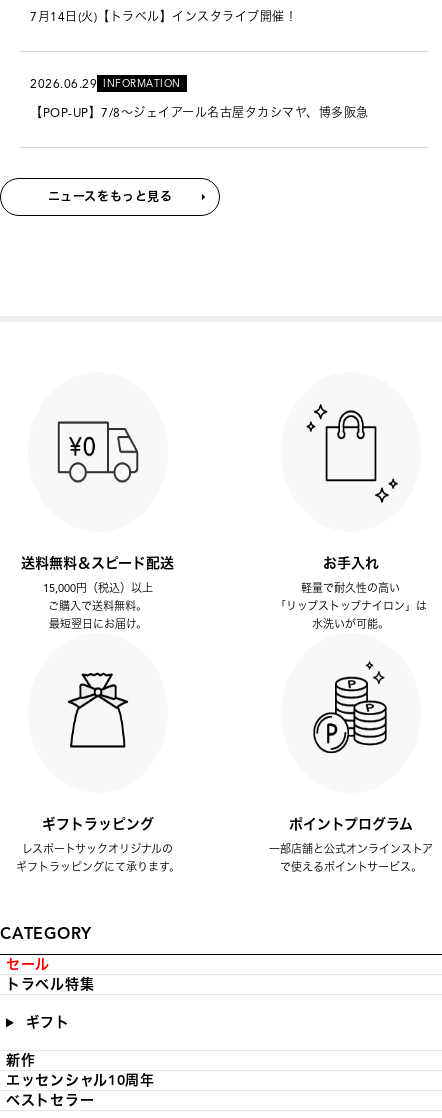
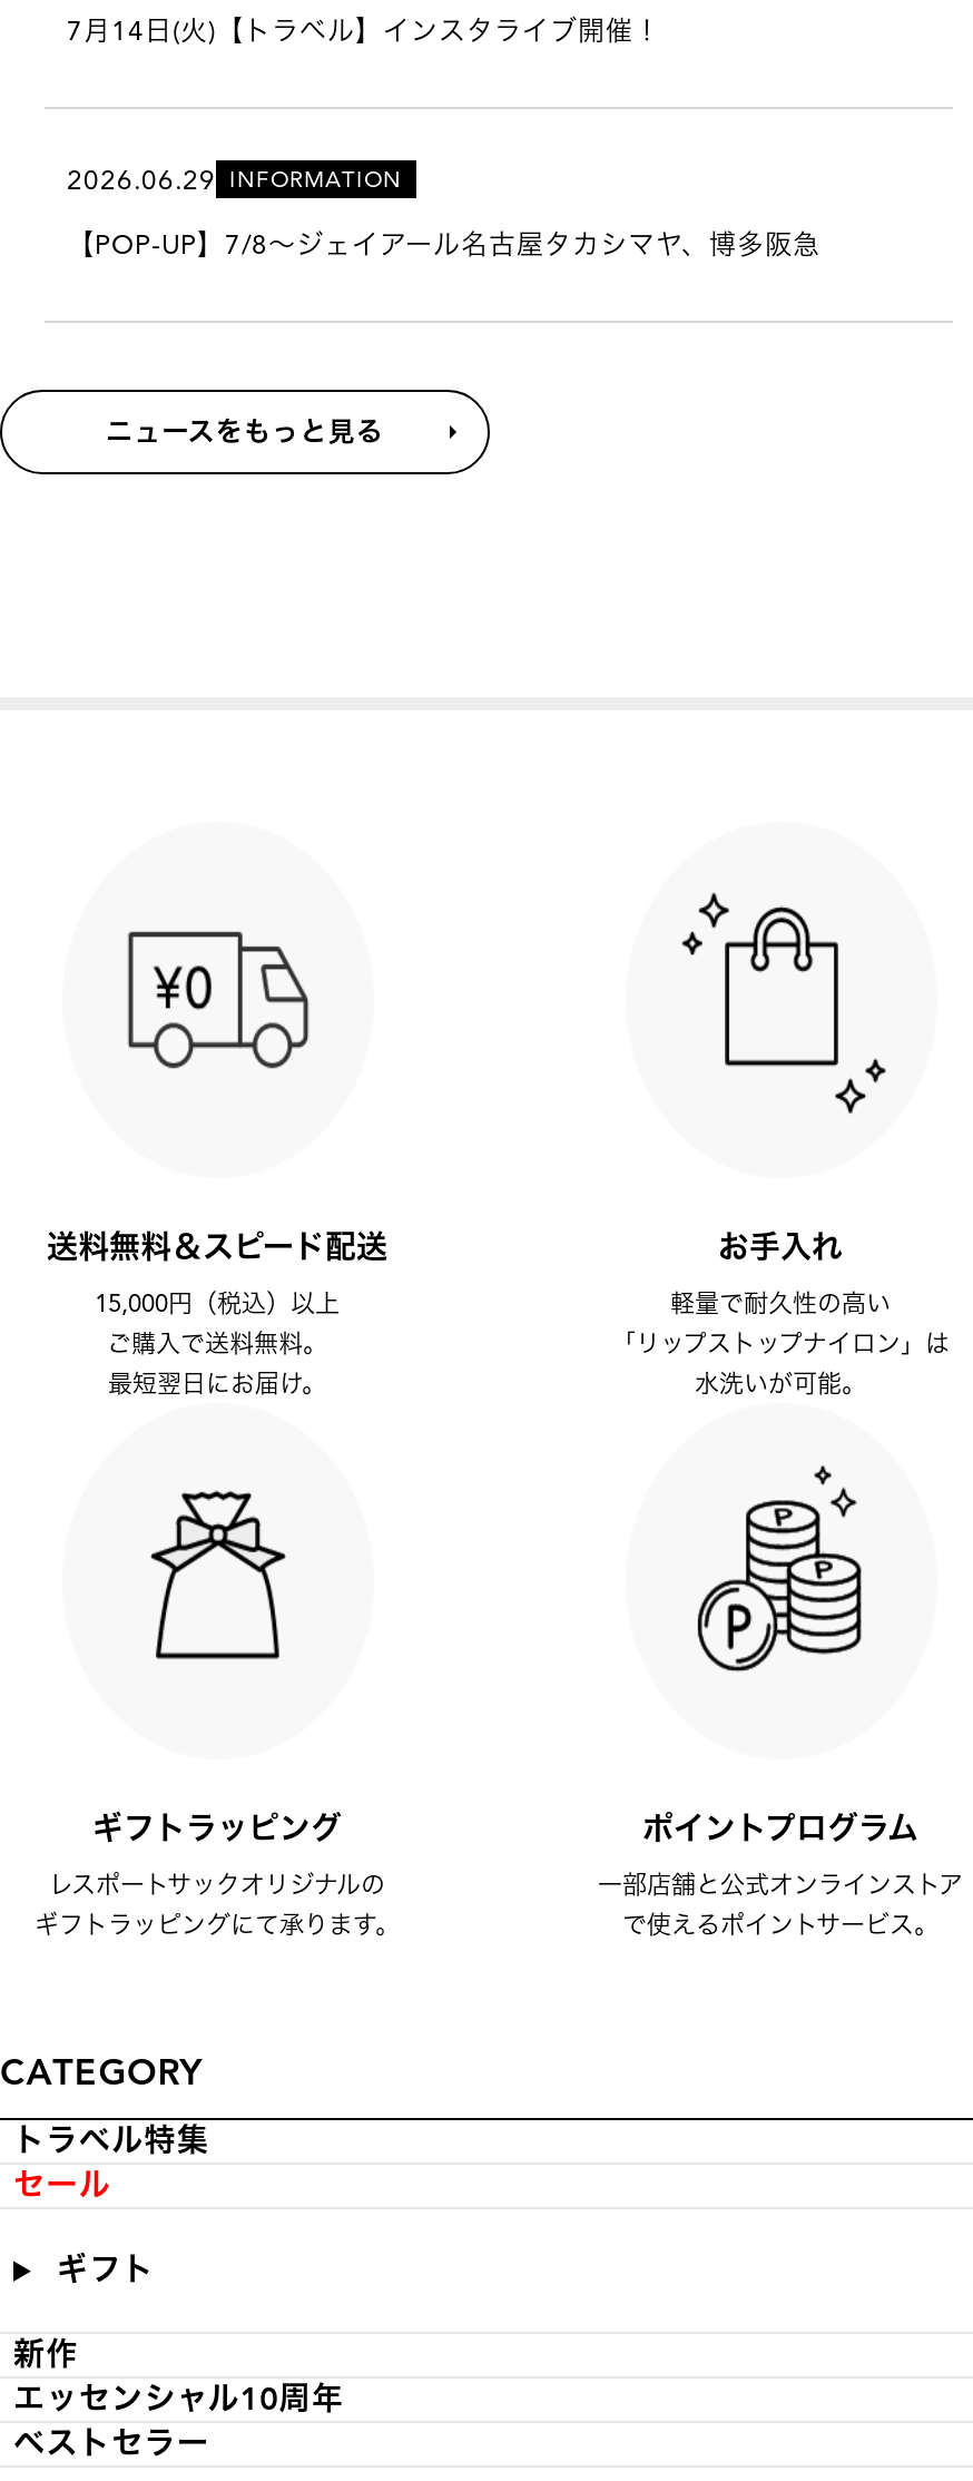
moved [6,956,50,973] -> [13,2168,112,2206]: セール
moved [6,976,94,993] -> [13,2124,210,2161]: トラベル特集

